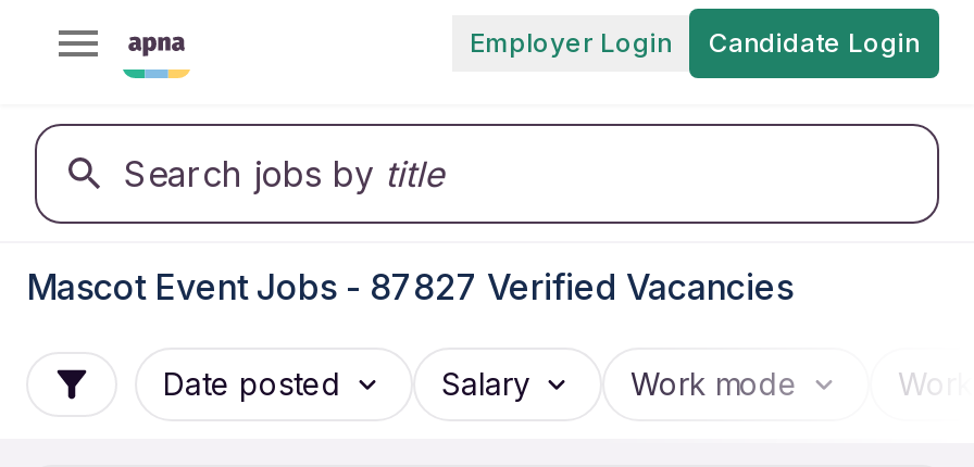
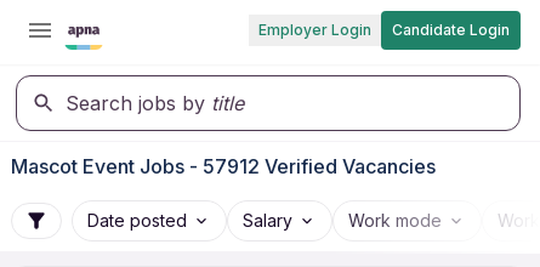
[26,265,794,308] Mascot Event Jobs - 87827 Verified Vacancies -> [11,154,436,178] Mascot Event Jobs - 57912 Verified Vacancies

